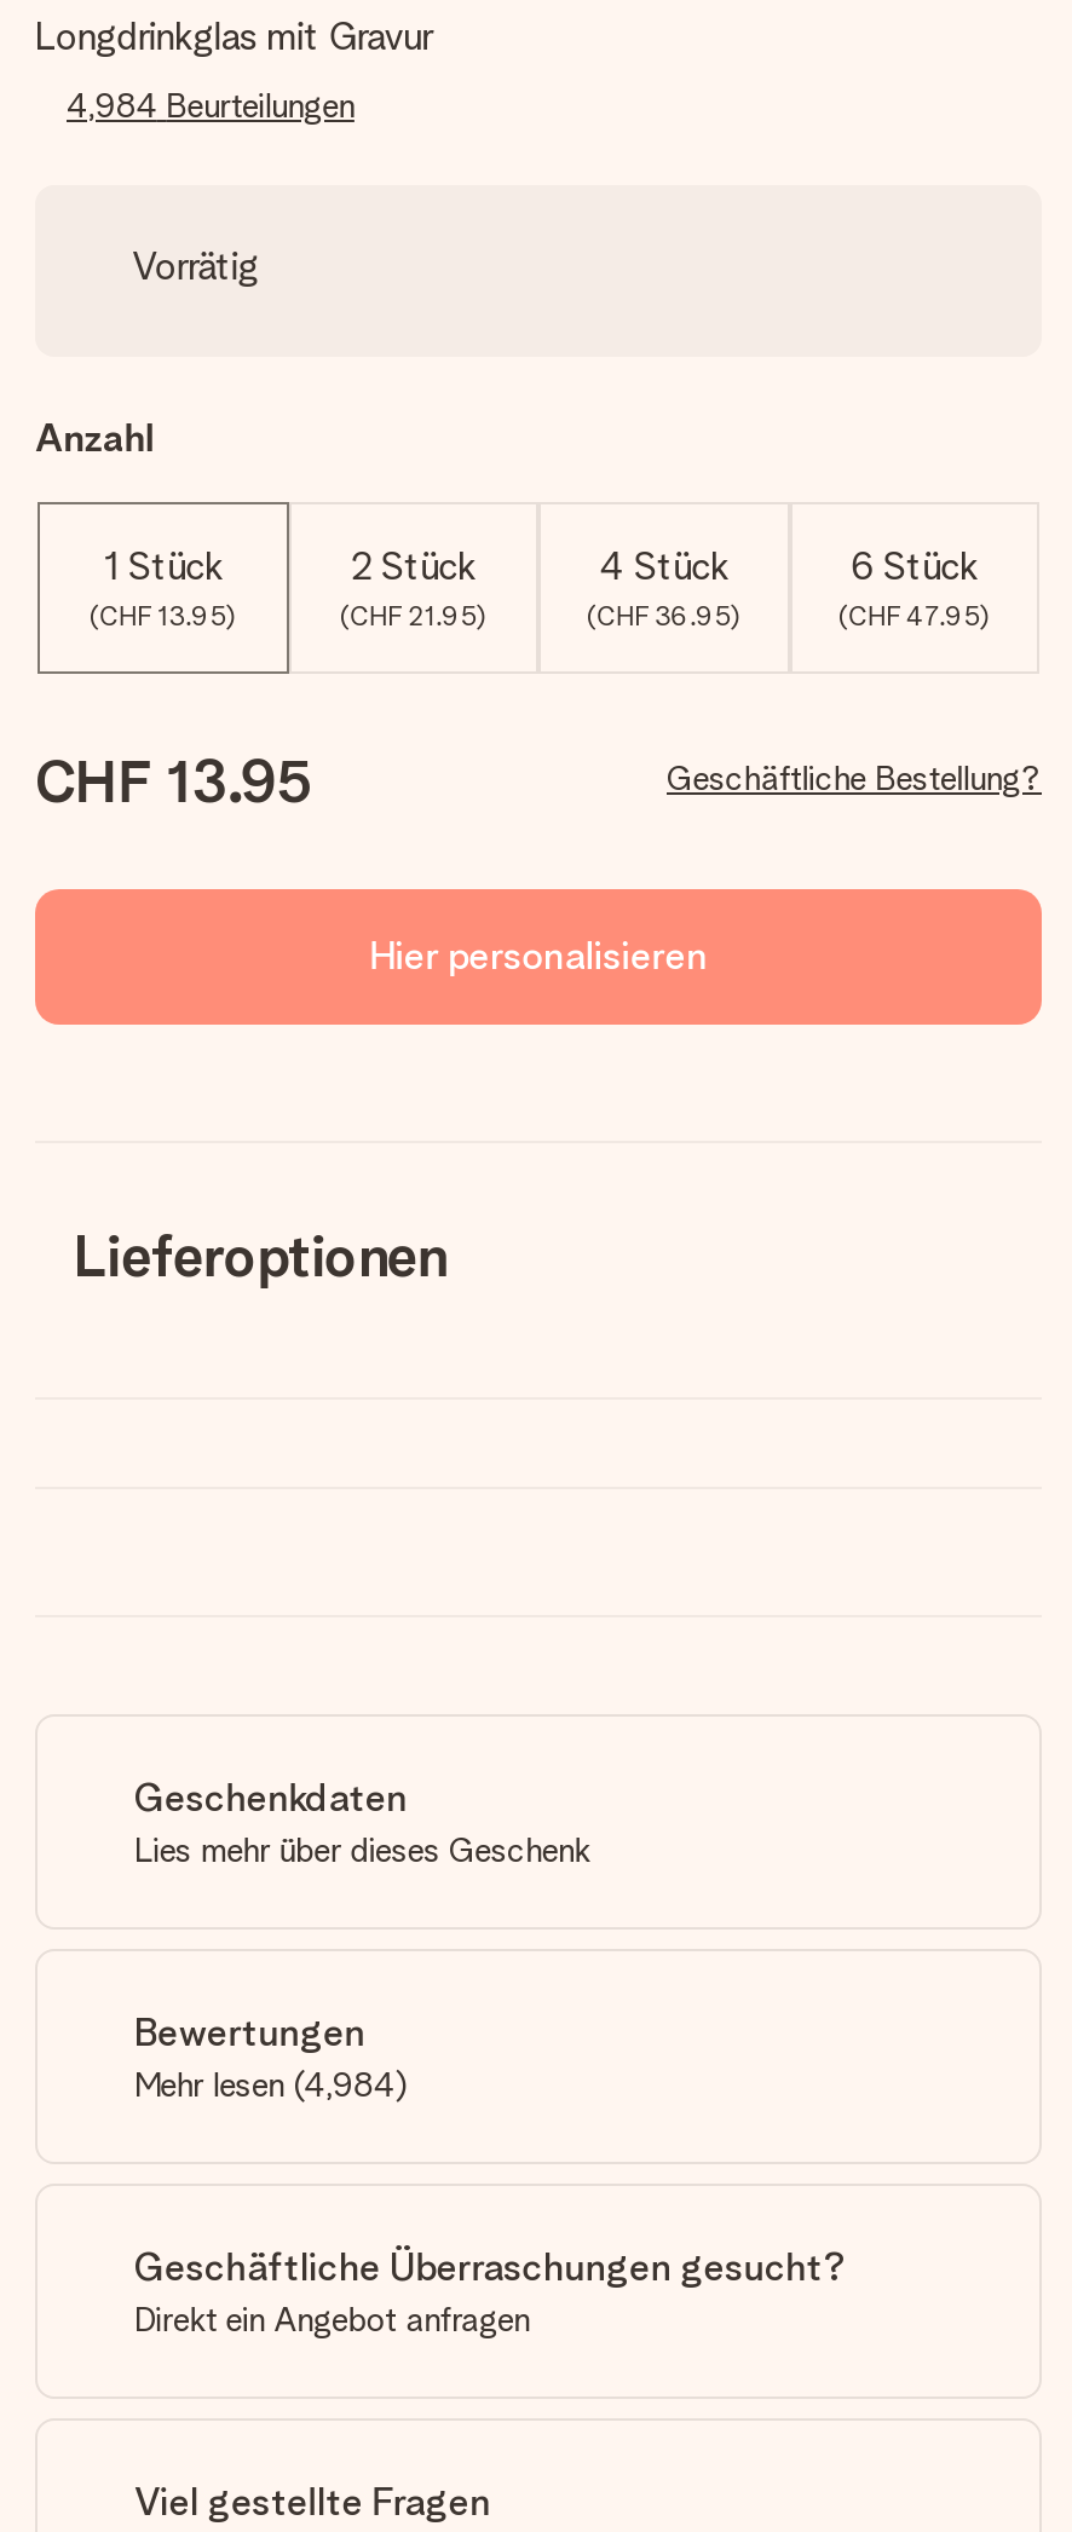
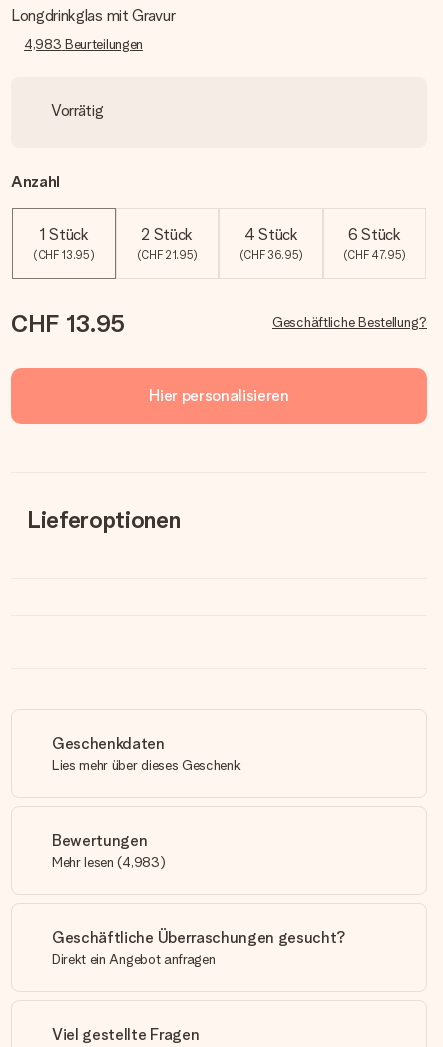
[67,86,354,125] 4,984 Beurteilungen -> [24,36,143,52] 4,983 Beurteilungen
[134,2065,408,2104] Mehr lesen (4,984) -> [52,854,165,870] Mehr lesen (4,983)

